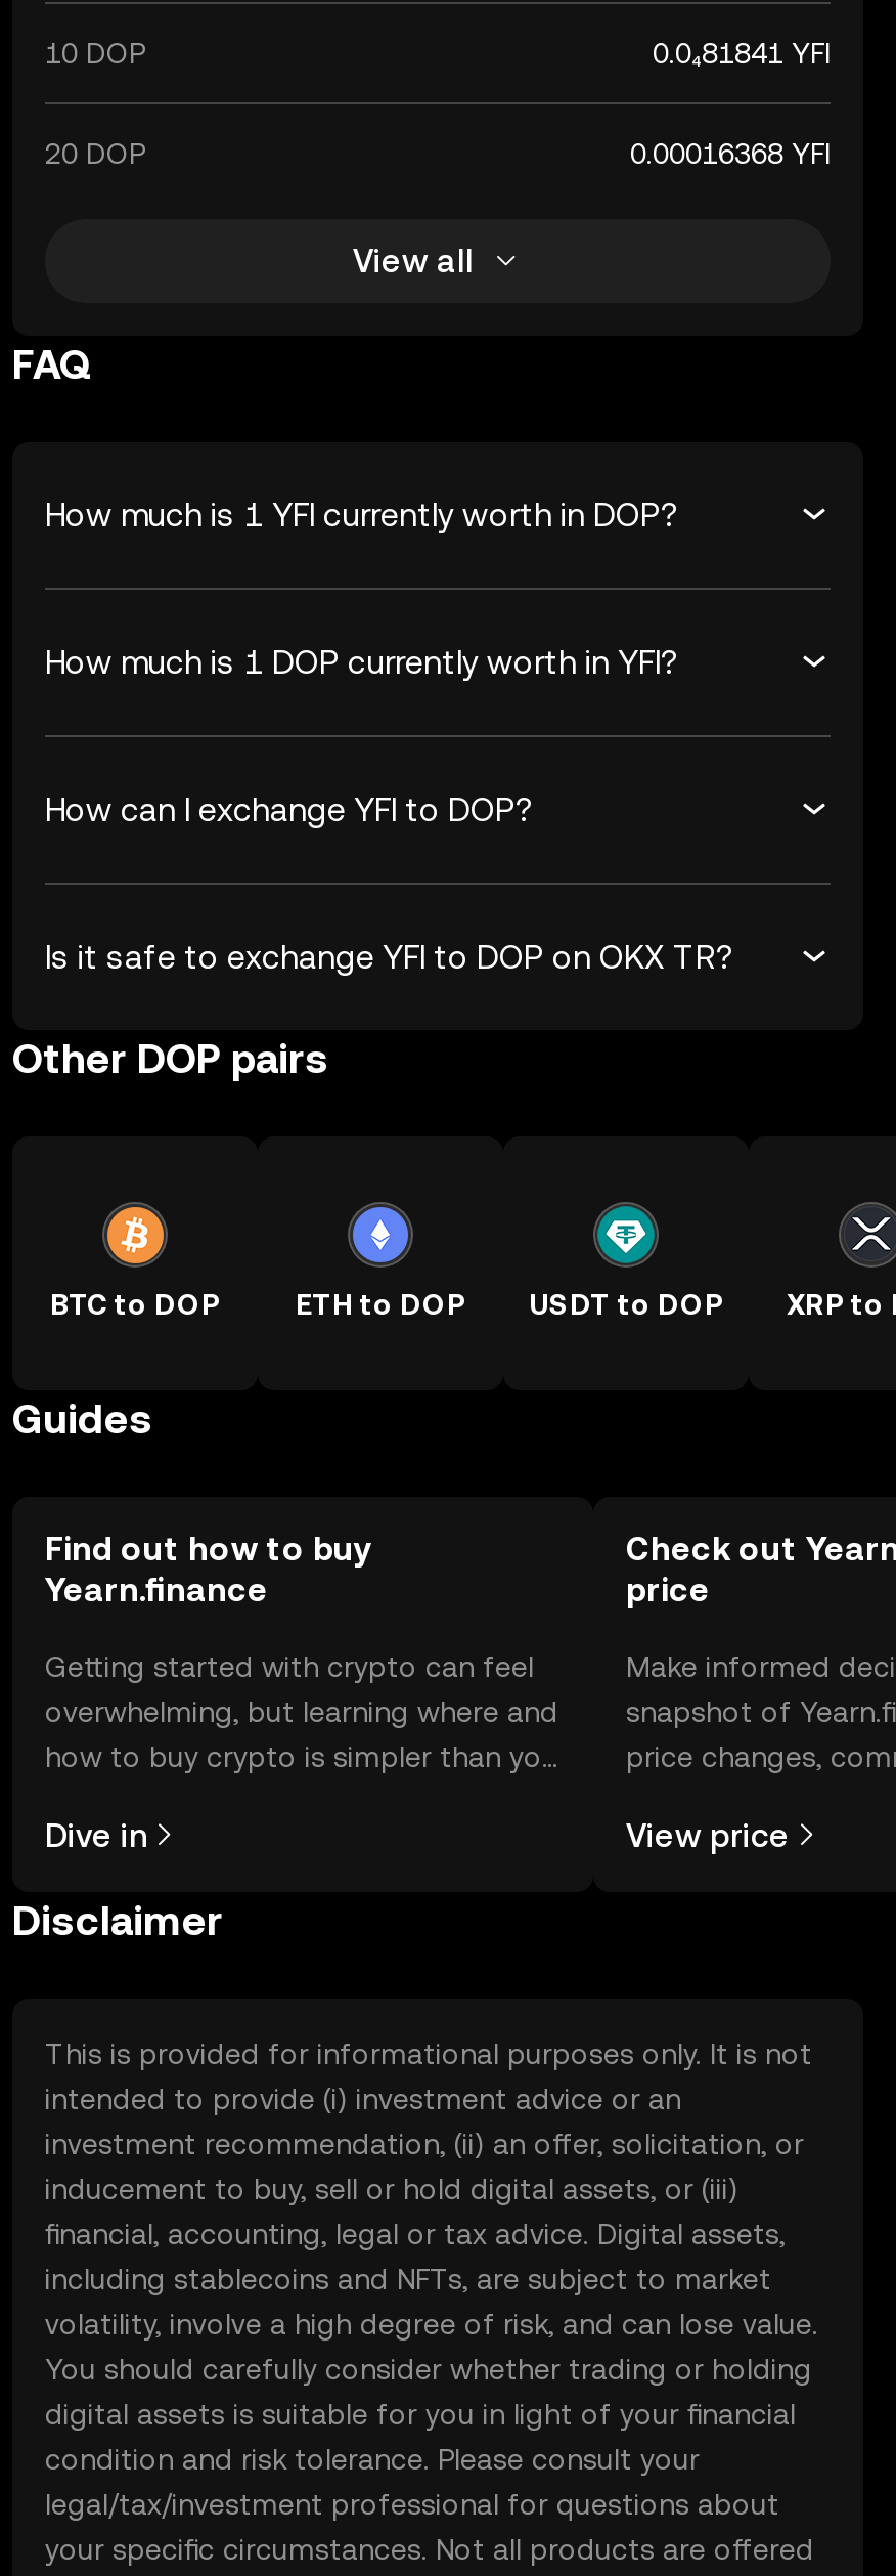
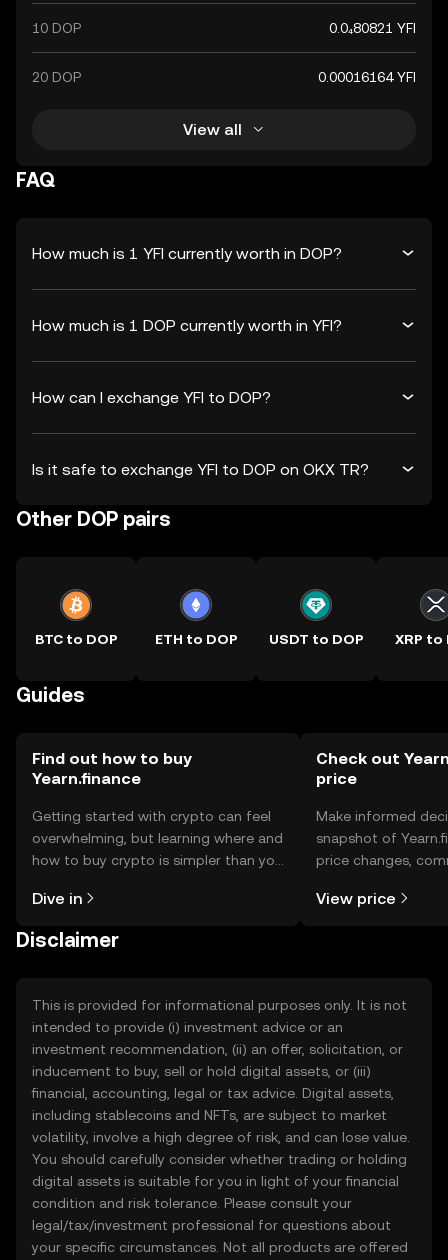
[653,37,831,70] 0.0₄81841 YFI -> [329,20,416,36] 0.0₄80821 YFI
[630,137,831,170] 0.00016368 YFI -> [318,69,416,85] 0.00016164 YFI

